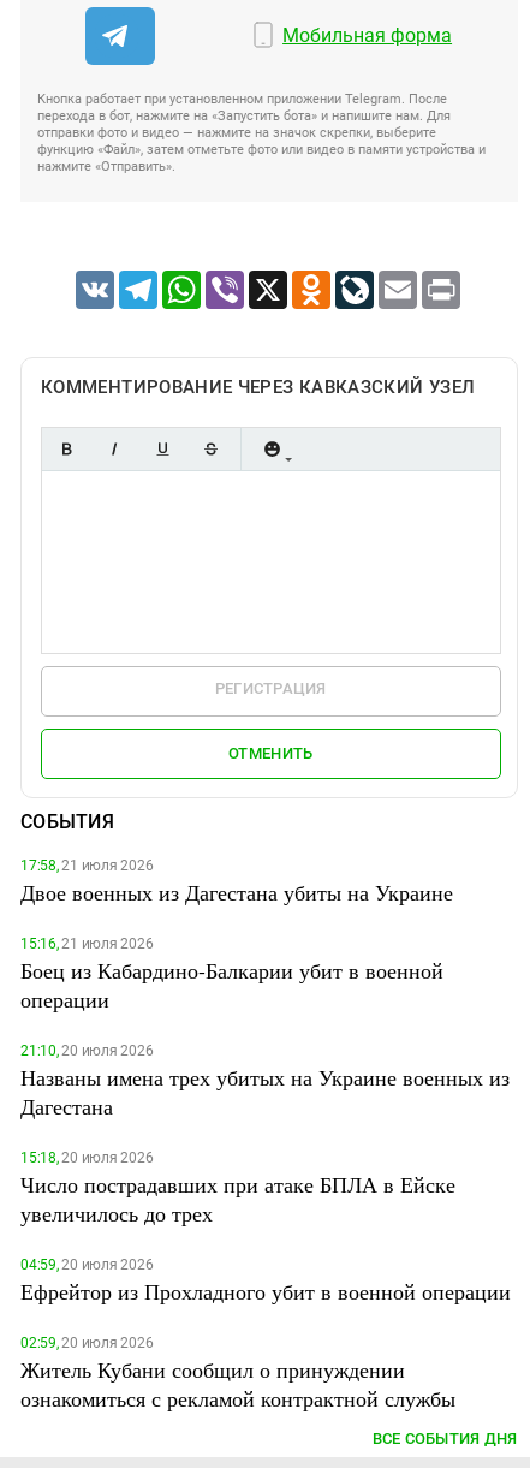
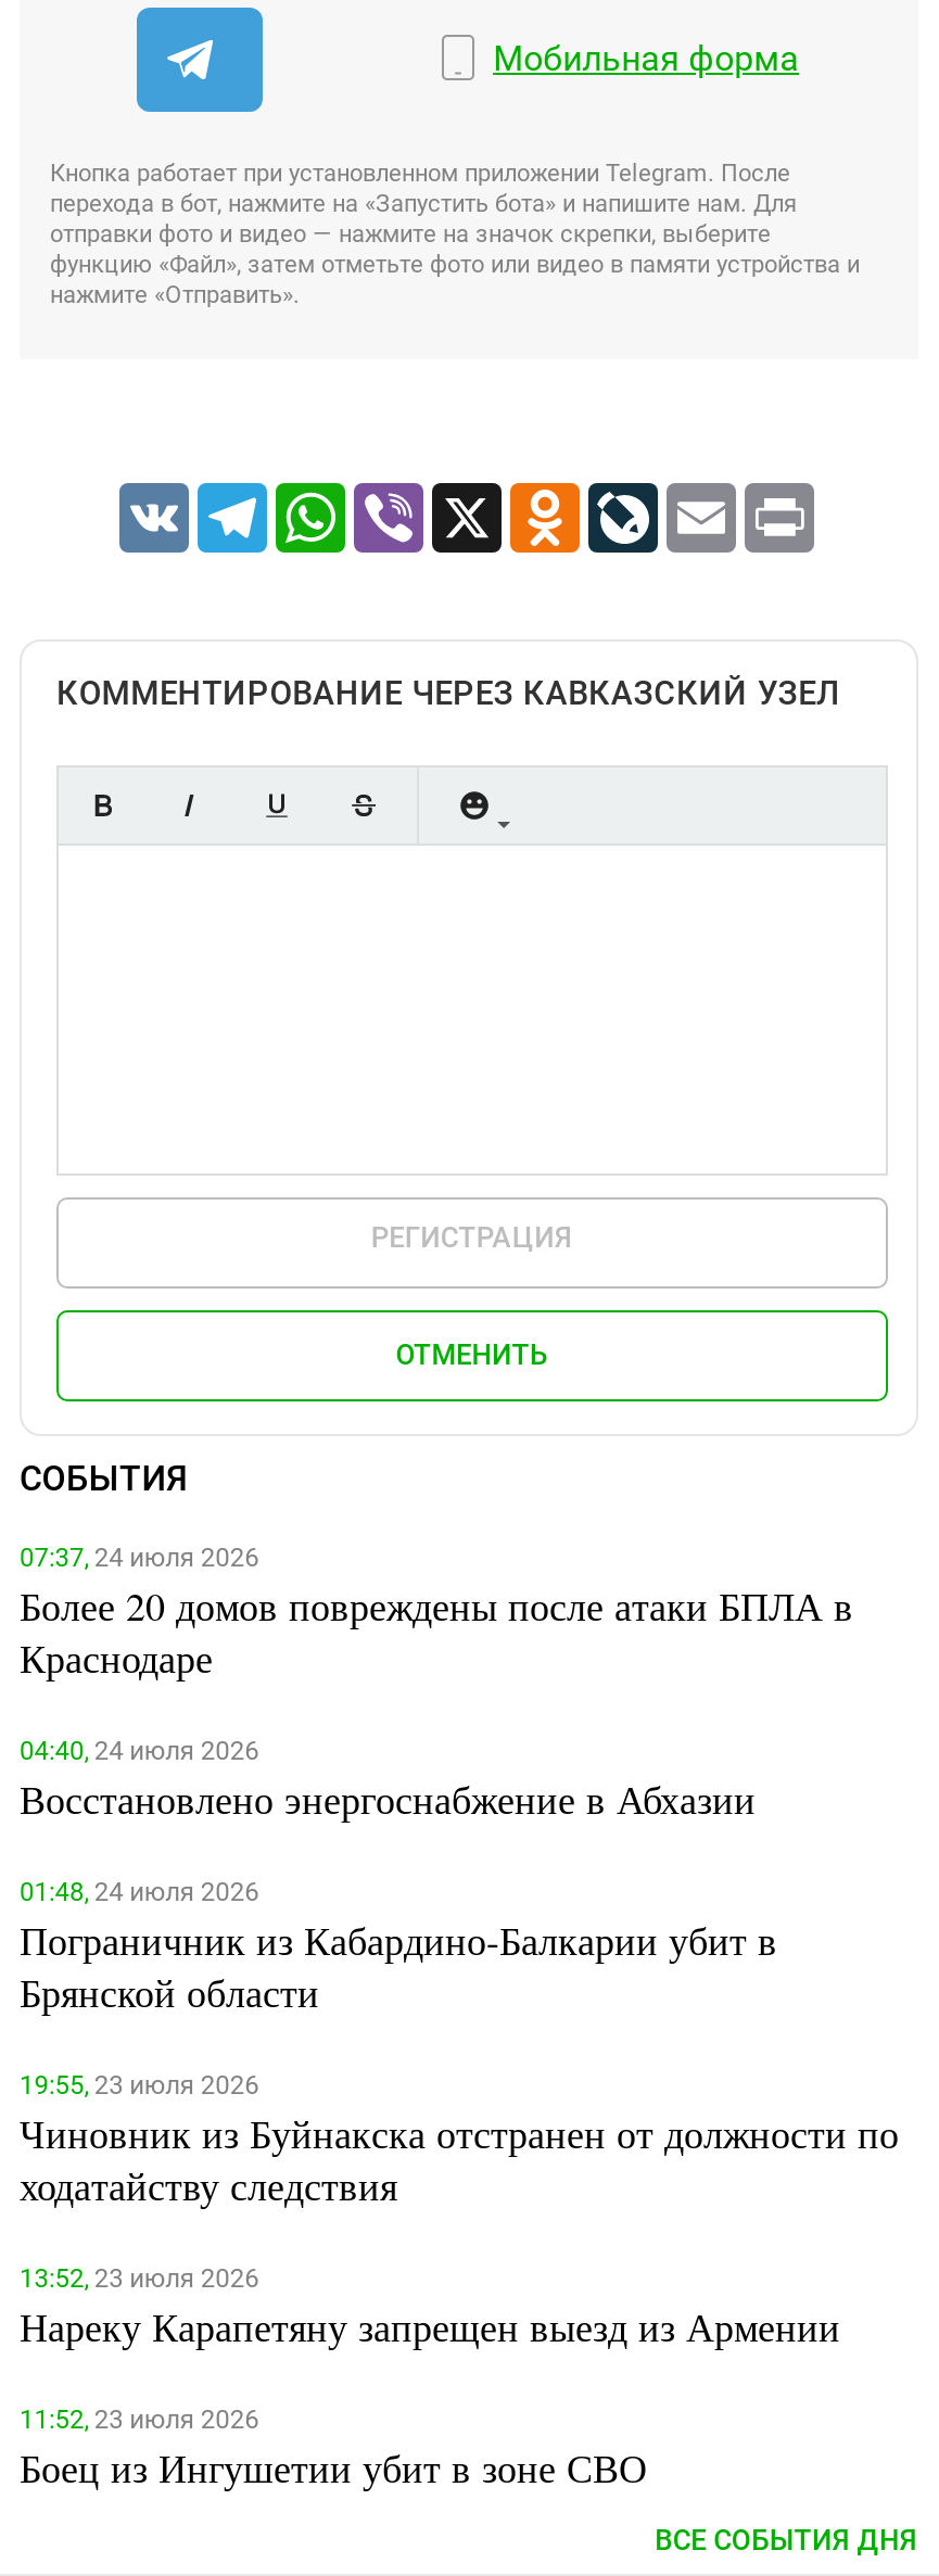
[20,857,453,906] 17:58, 21 июля 2026 | Двое военных из Дагестана убиты на Украине -> [20,1542,853,1683] 07:37, 24 июля 2026 | Более 20 домов повреждены после атаки БПЛА в | Краснодаре
[20,935,443,1013] 15:16, 21 июля 2026 | Боец из Кабардино-Балкарии убит в военной | операции -> [20,1735,756,1824] 04:40, 24 июля 2026 | Восстановлено энергоснабжение в Абхазии
[20,1042,510,1120] 21:10, 20 июля 2026 | Названы имена трех убитых на Украине военных из | Дагестана -> [20,1876,777,2017] 01:48, 24 июля 2026 | Пограничник из Кабардино-Балкарии убит в | Брянской области
[20,1149,455,1227] 15:18, 20 июля 2026 | Число пострадавших при атаке БПЛА в Ейске | увеличилось до трех -> [20,2069,899,2211] 19:55, 23 июля 2026 | Чиновник из Буйнакска отстранен от должности по | ходатайству следствия
[20,1256,511,1305] 04:59, 20 июля 2026 | Ефрейтор из Прохладного убит в военной операции -> [20,2263,840,2352] 13:52, 23 июля 2026 | Нареку Карапетяну запрещен выезд из Армении
[20,1334,455,1412] 02:59, 20 июля 2026 | Житель Кубани сообщил о принуждении | ознакомиться с рекламой контрактной службы -> [20,2404,647,2493] 11:52, 23 июля 2026 | Боец из Ингушетии убит в зоне СВО

